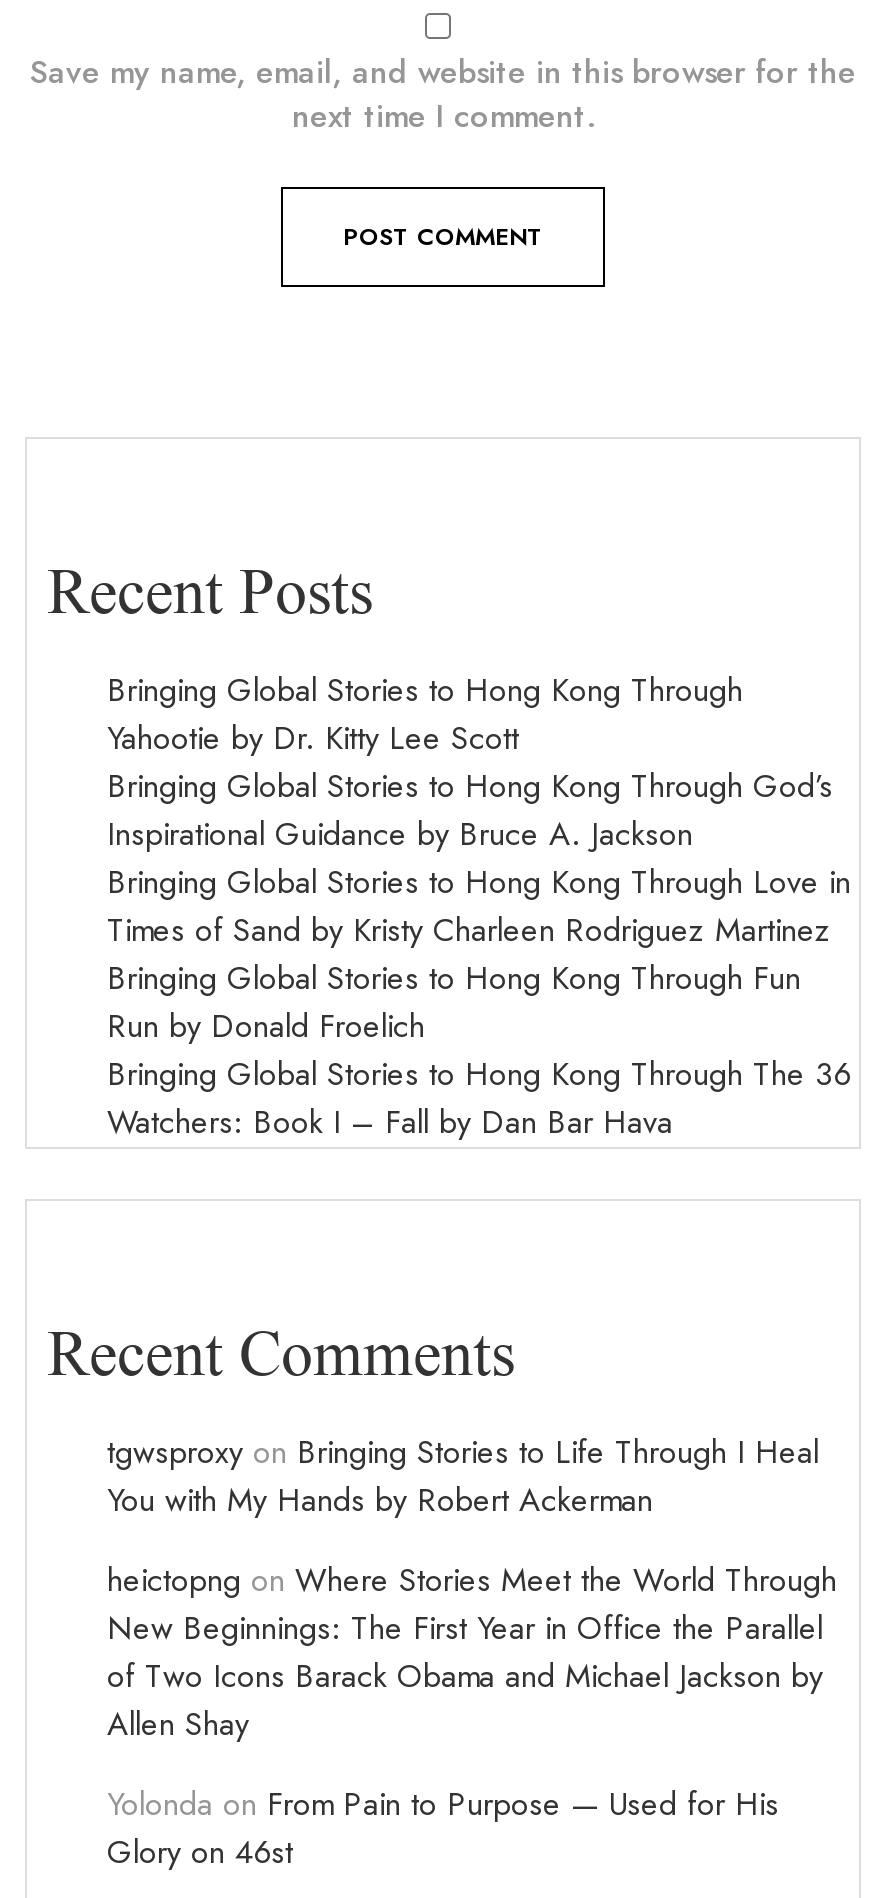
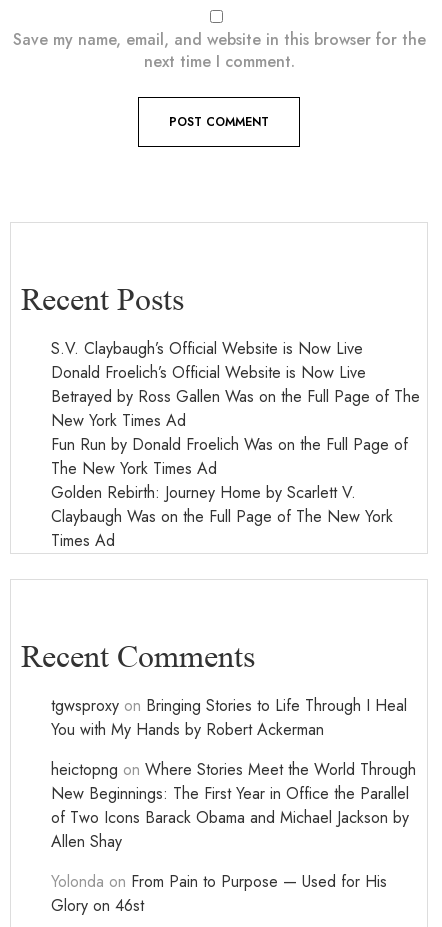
[107,667,851,1145] Bringing Global Stories to Hong Kong Through | Yahootie by Dr. Kitty Lee Scott | Bringing Global Stories to Hong Kong Through God’s | Inspirational Guidance by Bruce A. Jackson | Bringing Global Stories to Hong Kong Through Love in | Times of Sand by Kristy Charleen Rodriguez Martinez | Bringing Global Stories to Hong Kong Through Fun | Run by Donald Froelich | Bringing Global Stories to Hong Kong Through The 36 | Watchers: Book I – Fall by Dan Bar Hava -> [51,337,420,552] S.V. Claybaugh’s Official Website is Now Live | Donald Froelich’s Official Website is Now Live | Betrayed by Ross Gallen Was on the Full Page of The | New York Times Ad | Fun Run by Donald Froelich Was on the Full Page of | The New York Times Ad | Golden Rebirth: Journey Home by Scarlett V. | Claybaugh Was on the Full Page of The New York | Times Ad

